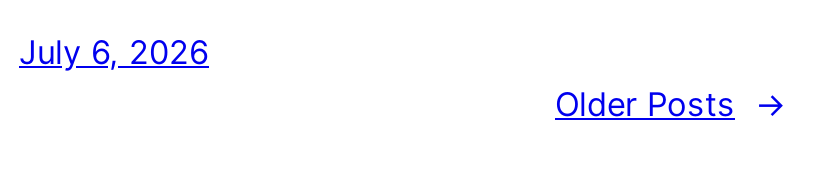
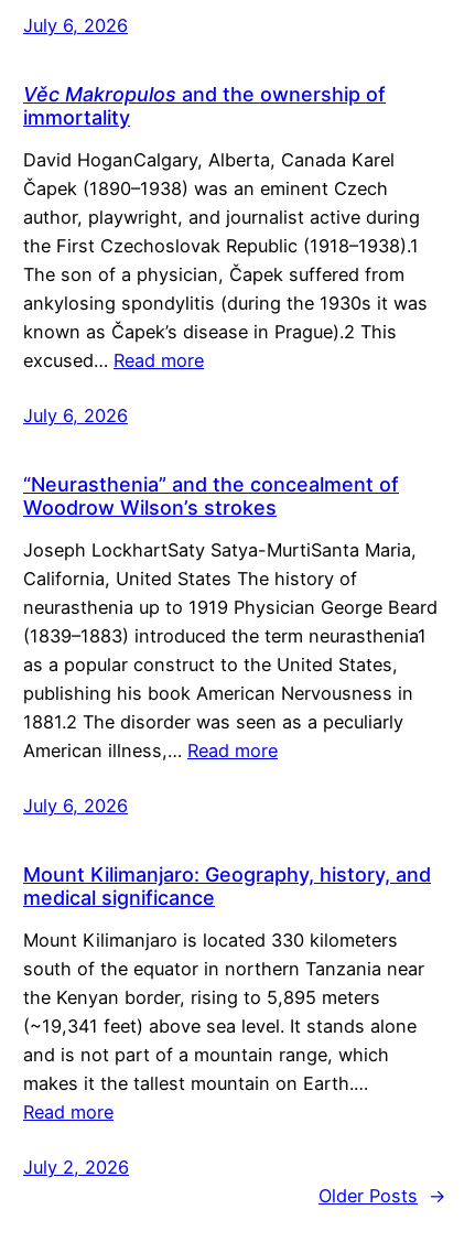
none -> [23,83,438,1178] Věc Makropulos and the ownership of | immortality | David HoganCalgary, Alberta, Canada Karel | Čapek (1890–1938) was an eminent Czech | author, playwright, and journalist active during | the First Czechoslovak Republic (1918–1938).1 | The son of a physician, Čapek suffered from | ankylosing spondylitis (during the 1930s it was | known as Čapek’s disease in Prague).2 This | excused… Read more | July 6, 2026 | “Neurasthenia” and the concealment of | Woodrow Wilson’s strokes | Joseph LockhartSaty Satya-MurtiSanta Maria, | California, United States The history of | neurasthenia up to 1919 Physician George Beard | (1839–1883) introduced the term neurasthenia1 | as a popular construct to the United States, | publishing his book American Nervousness in | 1881.2 The disorder was seen as a peculiarly | American illness,… Read more | July 6, 2026 | Mount Kilimanjaro: Geography, history, and | medical significance | Mount Kilimanjaro is located 330 kilometers | south of the equator in northern Tanzania near | the Kenyan border, rising to 5,895 meters | (~19,341 feet) above sea level. It stands alone | and is not part of a mountain range, which | makes it the tallest mountain on Earth.… | Read more | July 2, 2026

